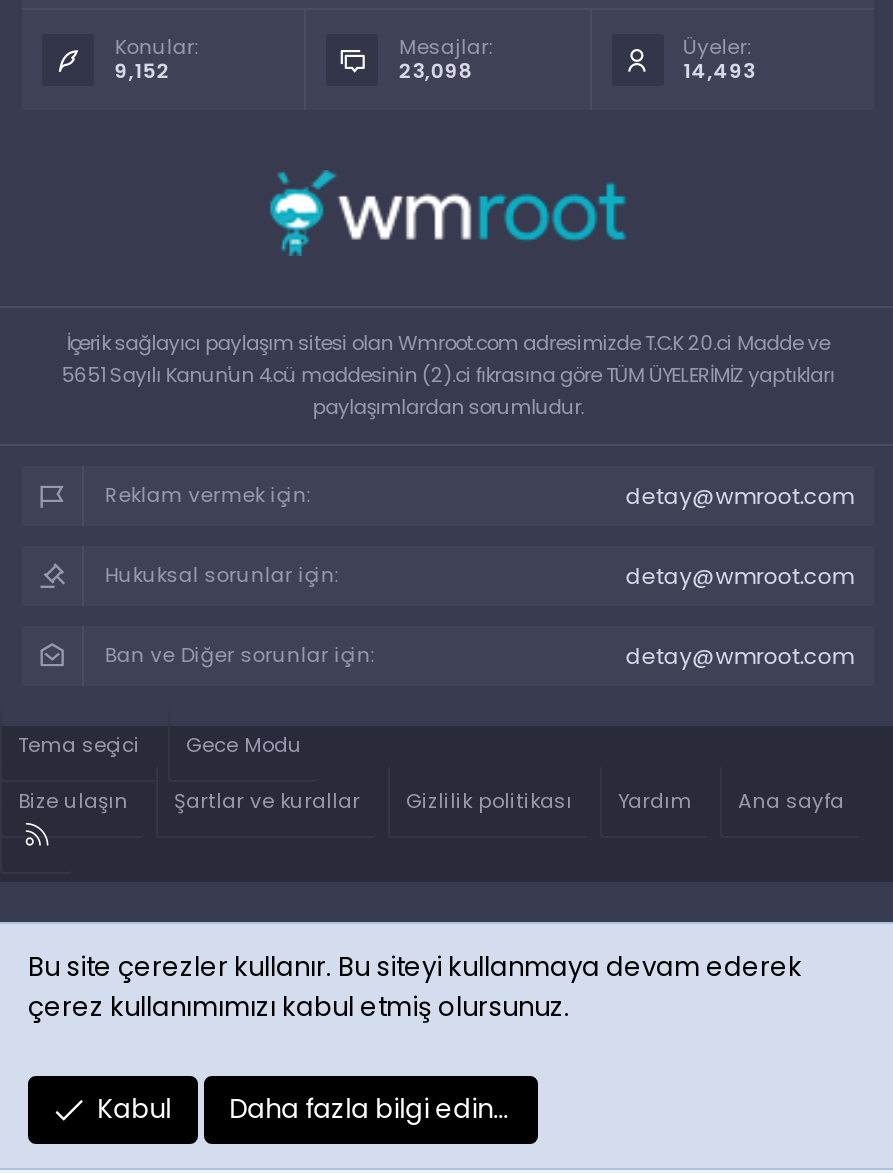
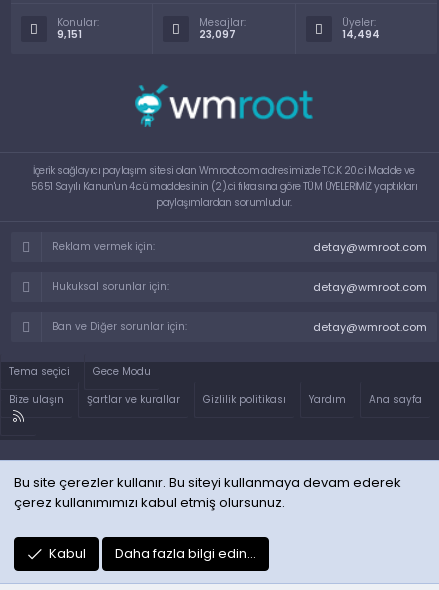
[114,56,170,86] 9,152 -> [57,27,82,42] 9,151
[399,56,473,86] 23,098 -> [199,27,236,42] 23,097
[683,56,755,86] 14,493 -> [342,27,380,42] 14,494

